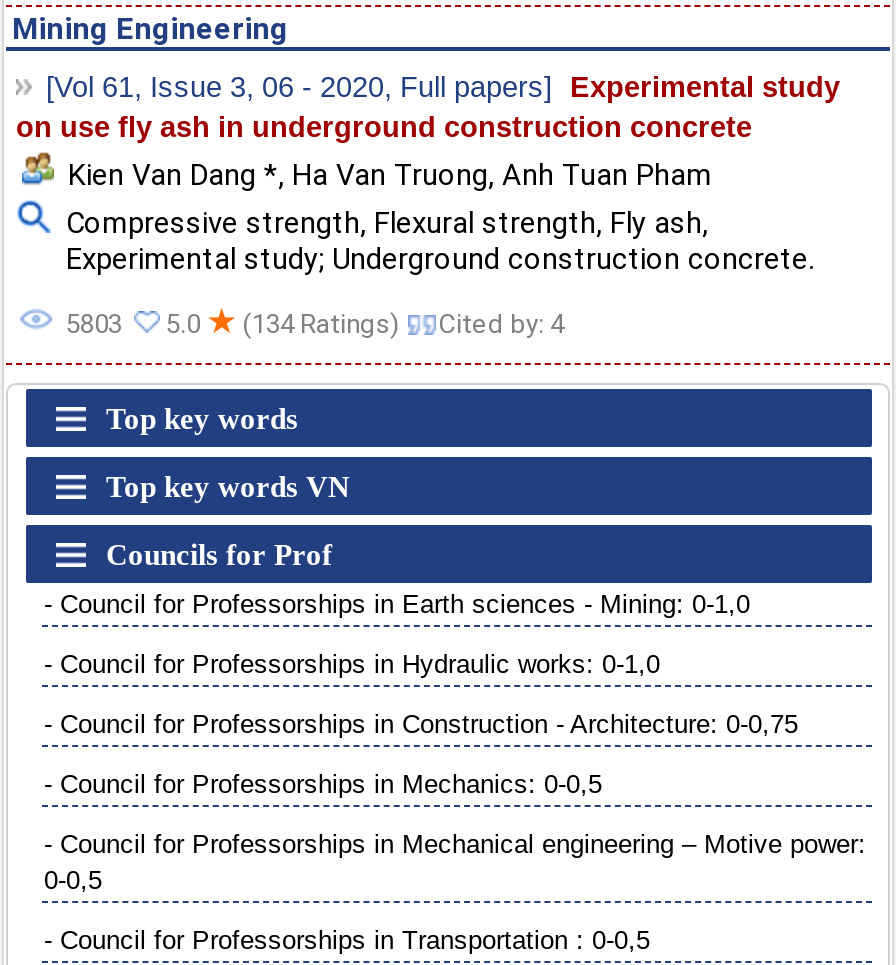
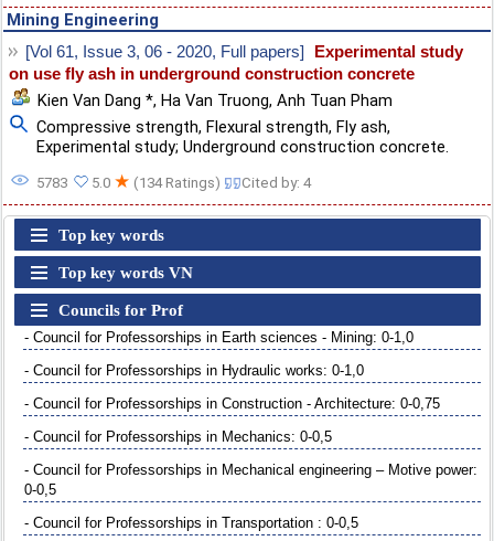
[66,309,122,339] 5803 -> [36,174,67,191] 5783

